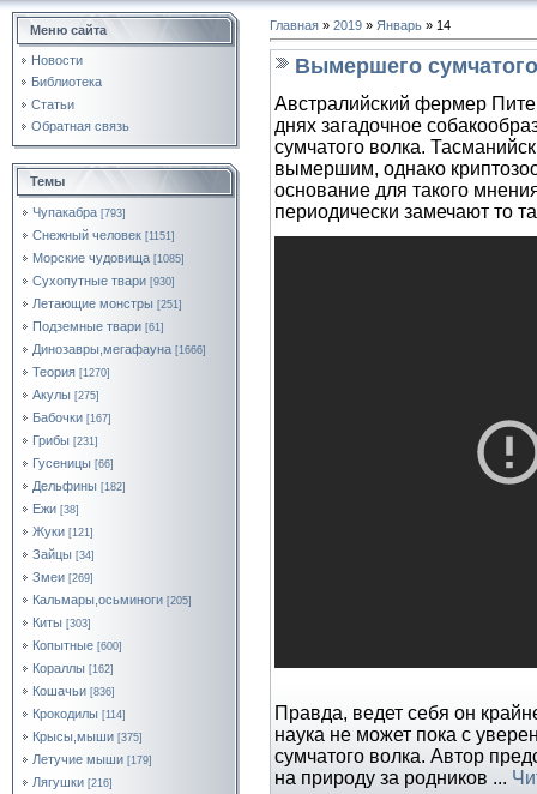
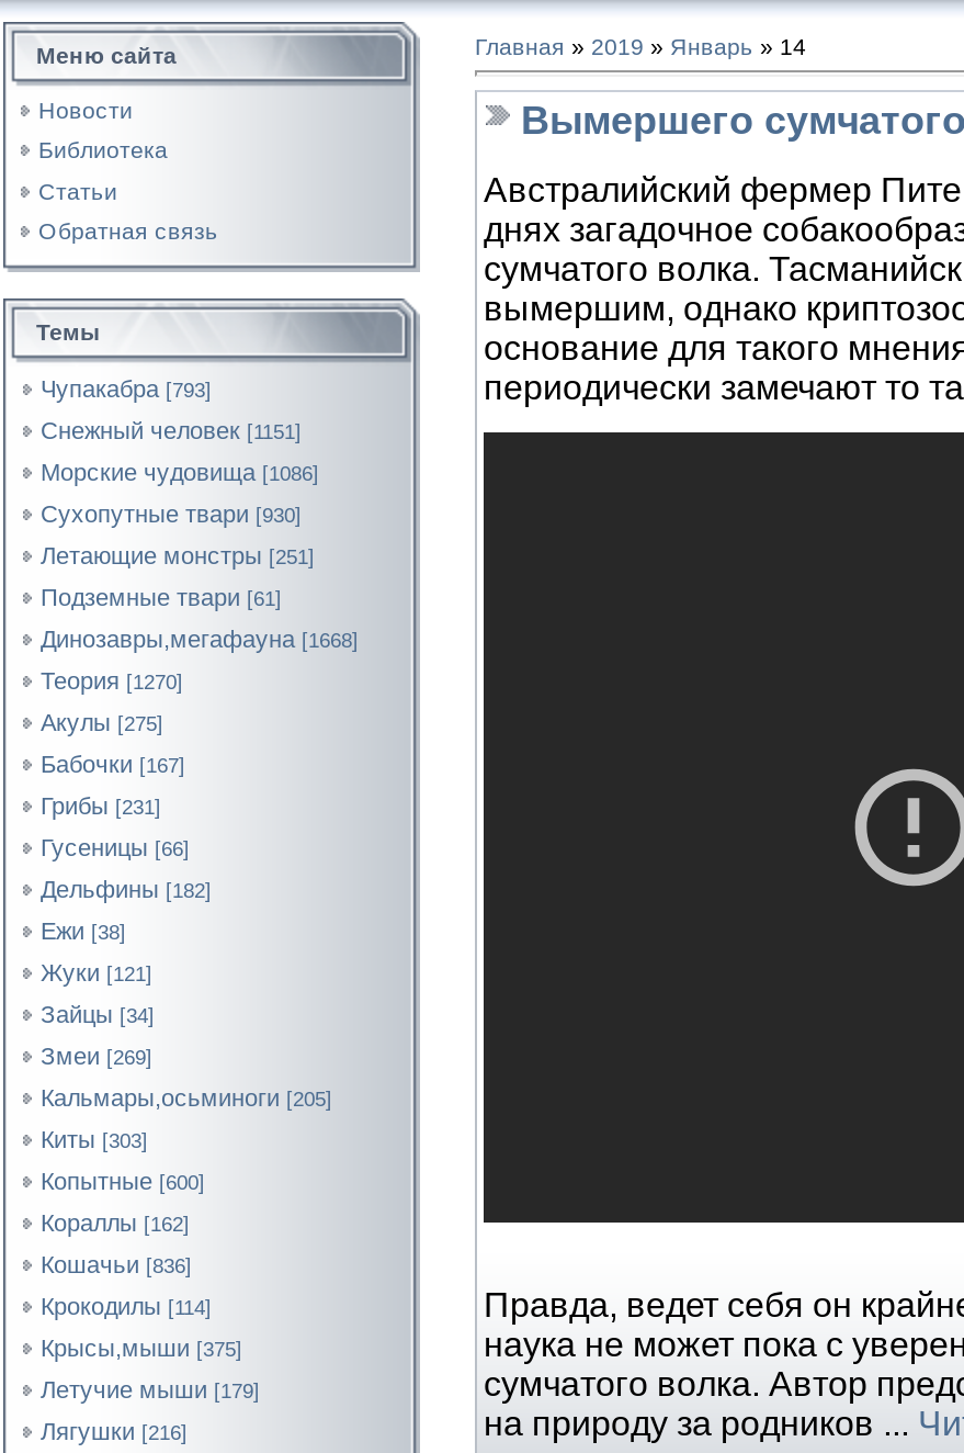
[32,251,185,265] Морские чудовища [1085] -> [41,459,319,485] Морские чудовища [1086]
[32,342,206,356] Динозавры,мегафауна [1666] -> [41,626,359,652] Динозавры,мегафауна [1668]

